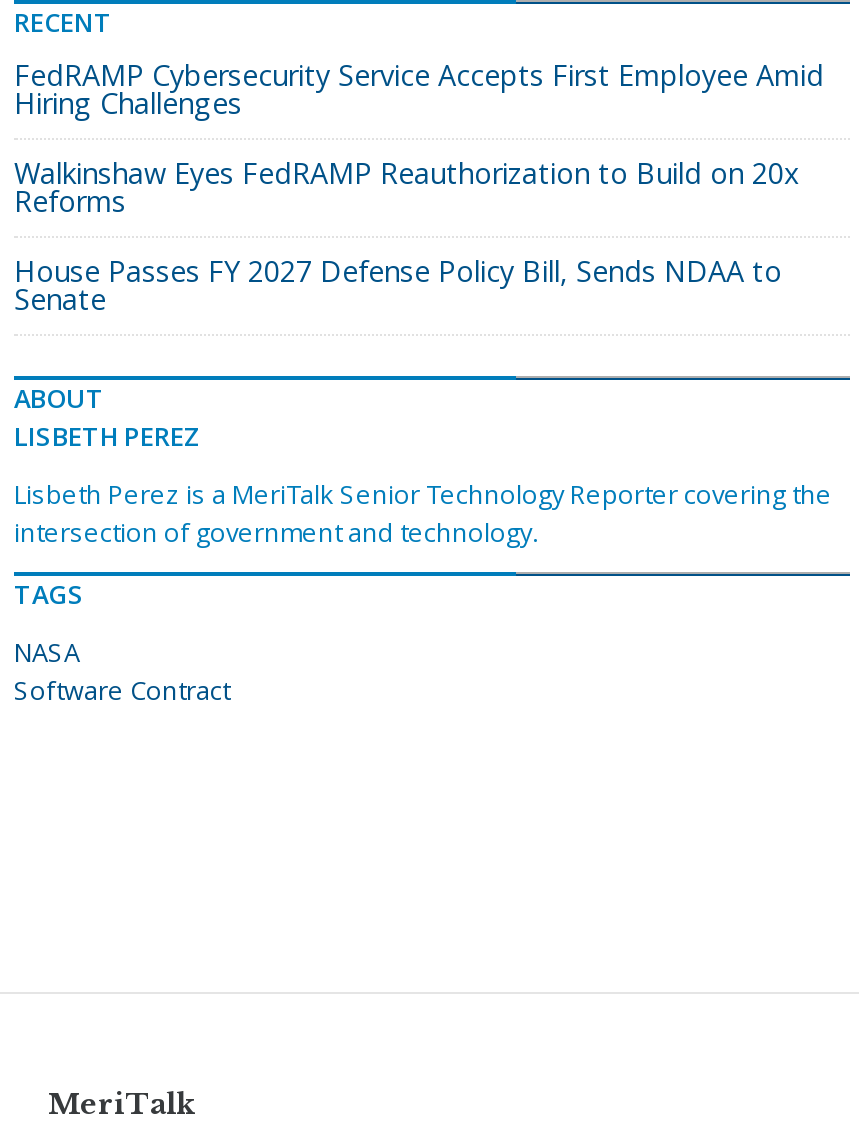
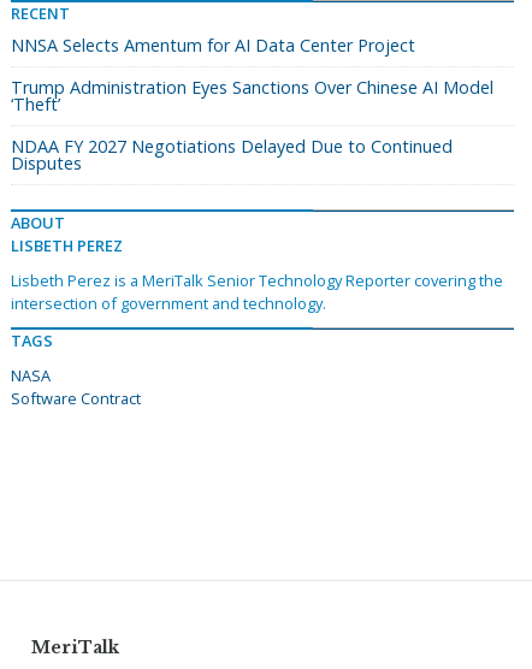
[14,56,824,122] FedRAMP Cybersecurity Service Accepts First Employee Amid | Hiring Challenges -> [11,34,415,57] NNSA Selects Amentum for AI Data Center Project
[14,154,800,220] Walkinshaw Eyes FedRAMP Reauthorization to Build on 20x | Reforms -> [11,76,493,116] Trump Administration Eyes Sanctions Over Chinese AI Model | ‘Theft’
[14,252,782,318] House Passes FY 2027 Defense Policy Bill, Sends NDAA to | Senate -> [11,135,453,175] NDAA FY 2027 Negotiations Delayed Due to Continued | Disputes

